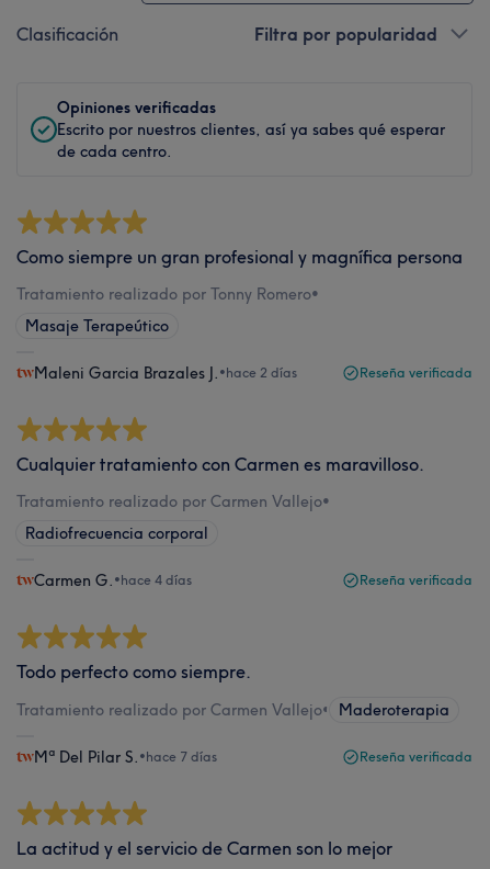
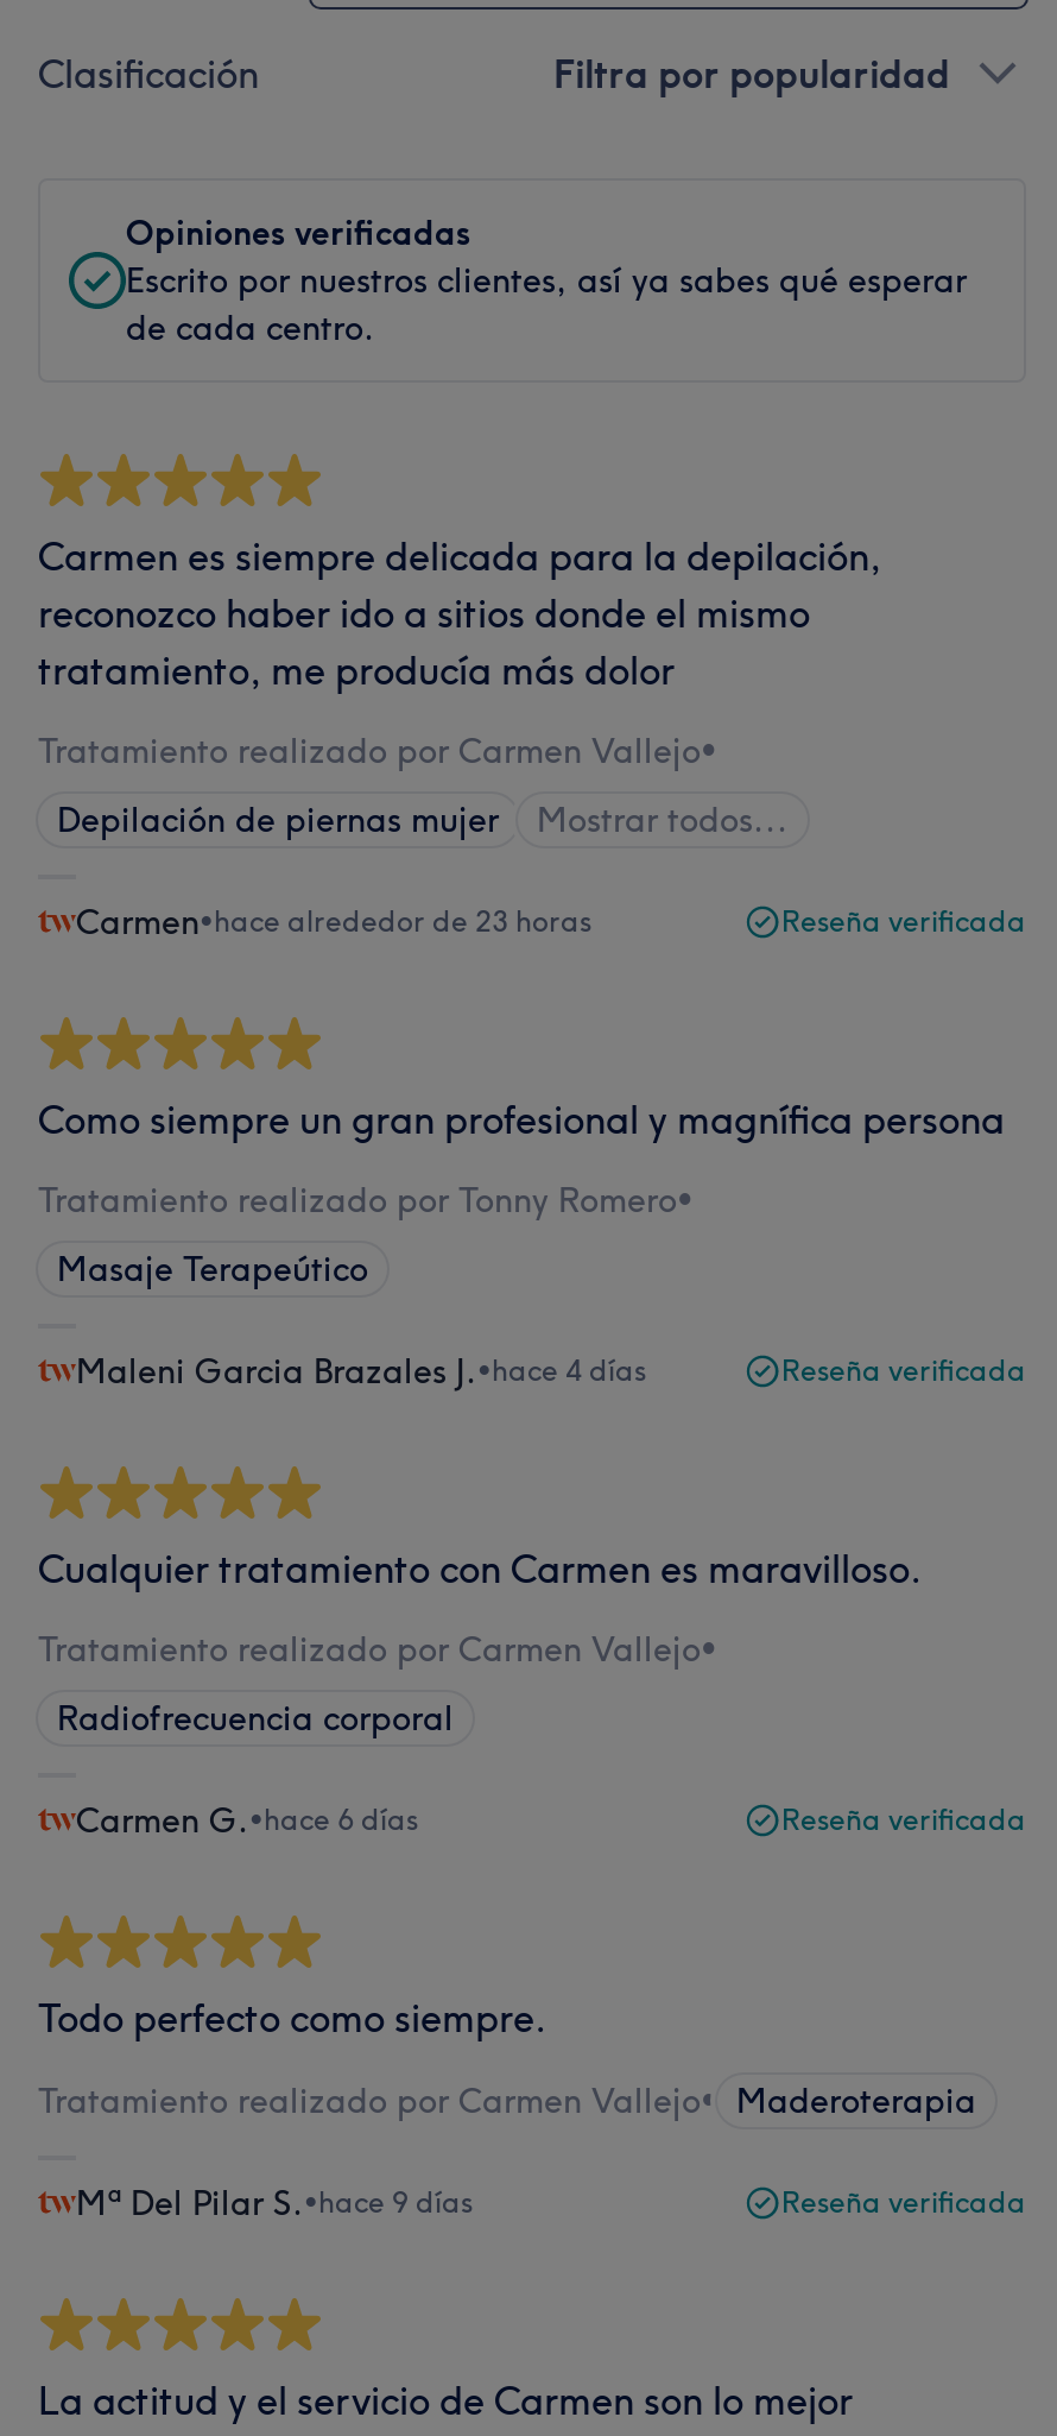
none -> [38,532,1026,944] Carmen es siempre delicada para la depilación, | reconozco haber ido a sitios donde el mismo | tratamiento, me producía más dolor | Tratamiento realizado por Carmen Vallejo• | Depilación de piernas mujer | Mostrar todos... | Carmen•hace alrededor de 23 horas | Reseña verificada
[34,363,297,383] Maleni Garcia Brazales J.•hace 2 días -> [76,1350,646,1393] Maleni Garcia Brazales J.•hace 4 días
[34,571,192,590] Carmen G.•hace 4 días -> [76,1799,418,1842] Carmen G.•hace 6 días
[34,747,217,767] Mª Del Pilar S.•hace 7 días -> [76,2182,473,2224] Mª Del Pilar S.•hace 9 días

